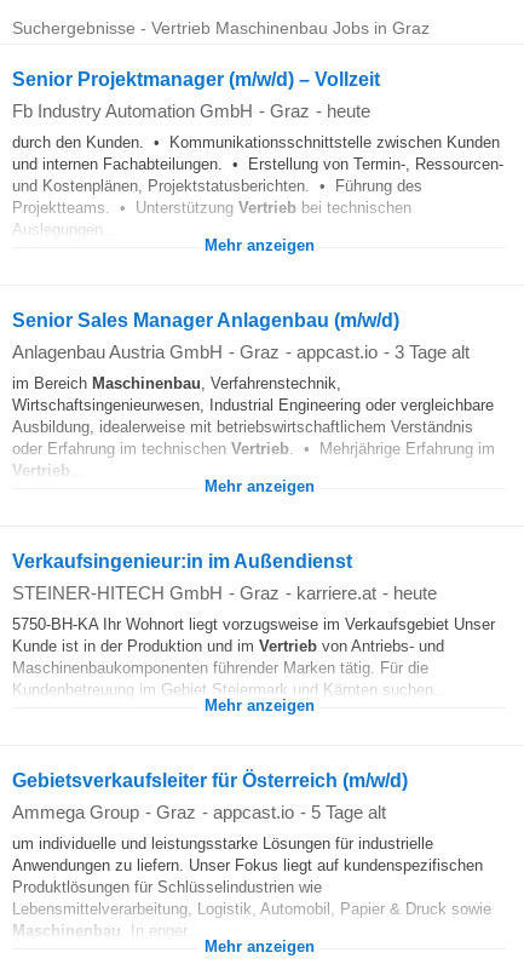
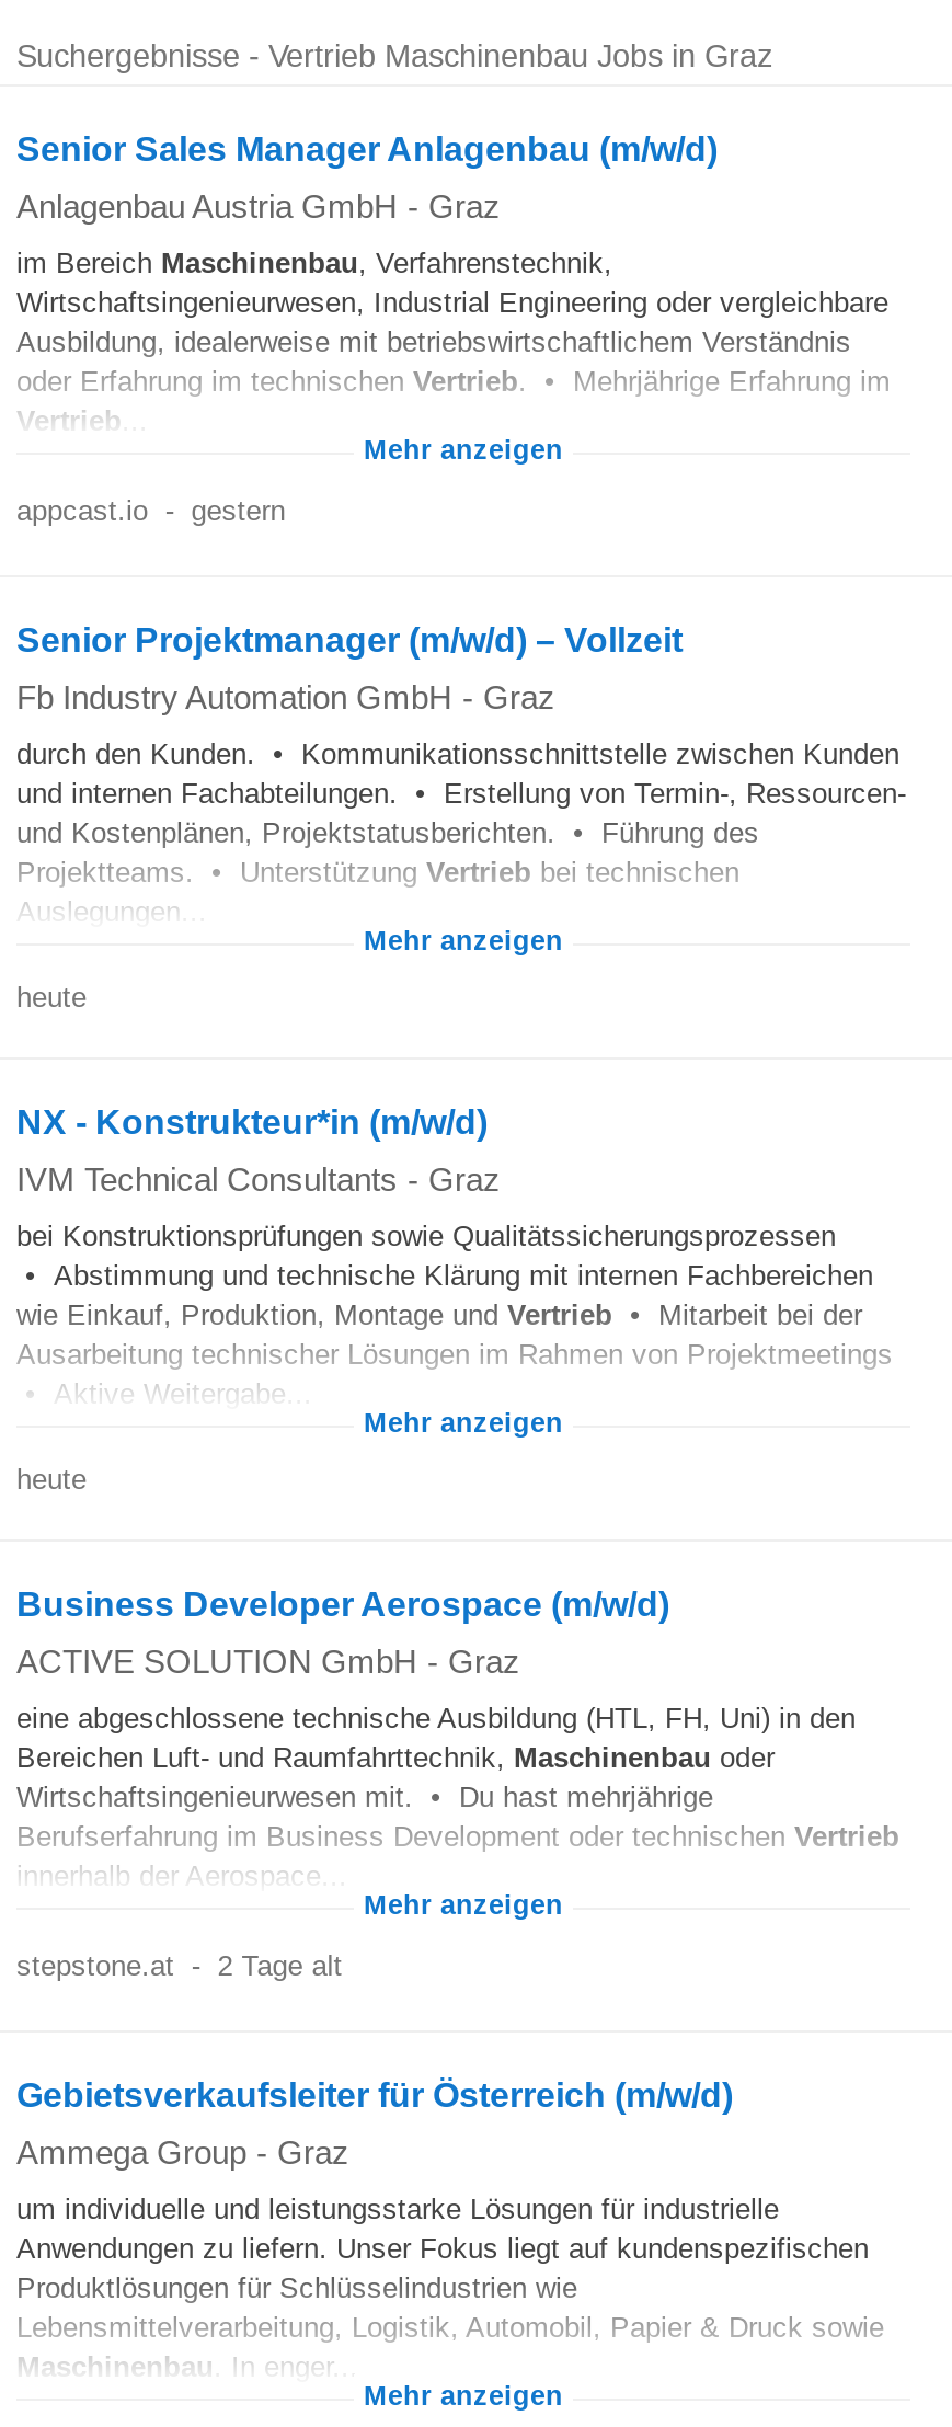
none -> [16,187,563,527] Anlagenbau Austria GmbH - Graz | Mehr anzeigen | appcast.io - gestern
[12,101,370,121] Fb Industry Automation GmbH - Graz - heute -> [16,678,555,715] Fb Industry Automation GmbH - Graz
moved [12,310,399,331] -> [16,130,718,168]: Senior Sales Manager Anlagenbau (m/w/d)
[12,342,470,362] Anlagenbau Austria GmbH - Graz - appcast.io - 3 Tage alt -> [16,981,893,1410] heute | NX - Konstrukteur*in (m/w/d) | IVM Technical Consultants - Graz | bei Konstruktionsprüfungen sowie Qualitätssicherungsprozessen | • Abstimmung und technische Klärung mit internen Fachbereichen | wie Einkauf, Produktion, Montage und Vertrieb • Mitarbeit bei der | Ausarbeitung technischer Lösungen im Rahmen von Projektmeetings | • Aktive Weitergabe...
moved [12,374,495,480] -> [16,247,891,437]: im Bereich Maschinenbau, Verfahrenstechnik, | Wirtschaftsingenieurwesen, Industrial Engineering oder vergleichbare | Ausbildung, idealerweise mit betriebswirtschaftlichem Verständnis | oder Erfahrung im technischen Vertrieb. • Mehrjährige Erfahrung im | Vertrieb...
[12,551,495,699] Verkaufsingenieur:in im Außendienst | STEINER-HITECH GmbH - Graz - karriere.at - heute | 5750-BH-KA Ihr Wohnort liegt vorzugsweise im Verkaufsgebiet Unser | Kunde ist in der Produktion und im Vertrieb von Antriebs- und | Maschinenbaukomponenten führender Marken tätig. Für die | Kundenbetreuung im Gebiet Steiermark und Kärnten suchen... -> [16,1463,899,1892] heute | Business Developer Aerospace (m/w/d) | ACTIVE SOLUTION GmbH - Graz | eine abgeschlossene technische Ausbildung (HTL, FH, Uni) in den | Bereichen Luft- und Raumfahrttechnik, Maschinenbau oder | Wirtschaftsingenieurwesen mit. • Du hast mehrjährige | Berufserfahrung im Business Development oder technischen Vertrieb | innerhalb der Aerospace...
none -> [16,1949,342,1982] stepstone.at - 2 Tage alt
[12,802,386,822] Ammega Group - Graz - appcast.io - 5 Tage alt -> [16,2133,349,2171] Ammega Group - Graz

